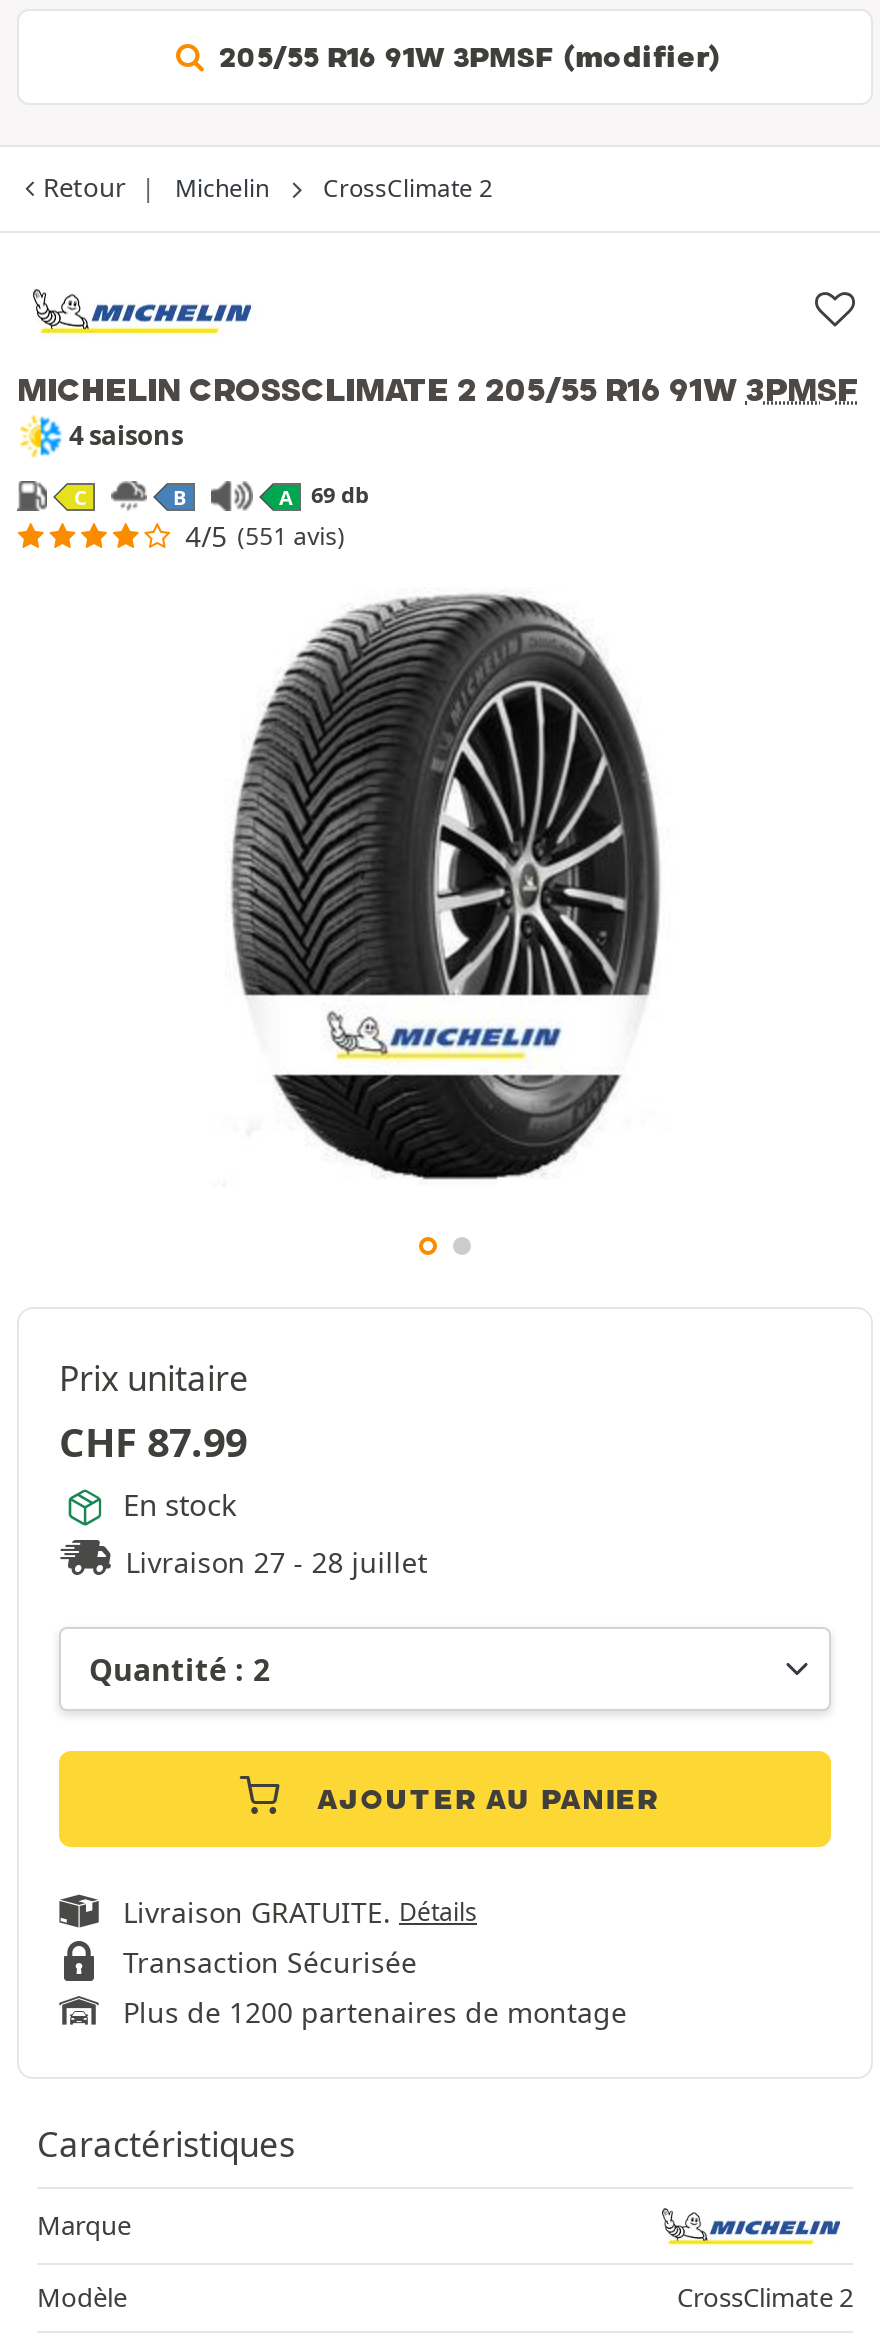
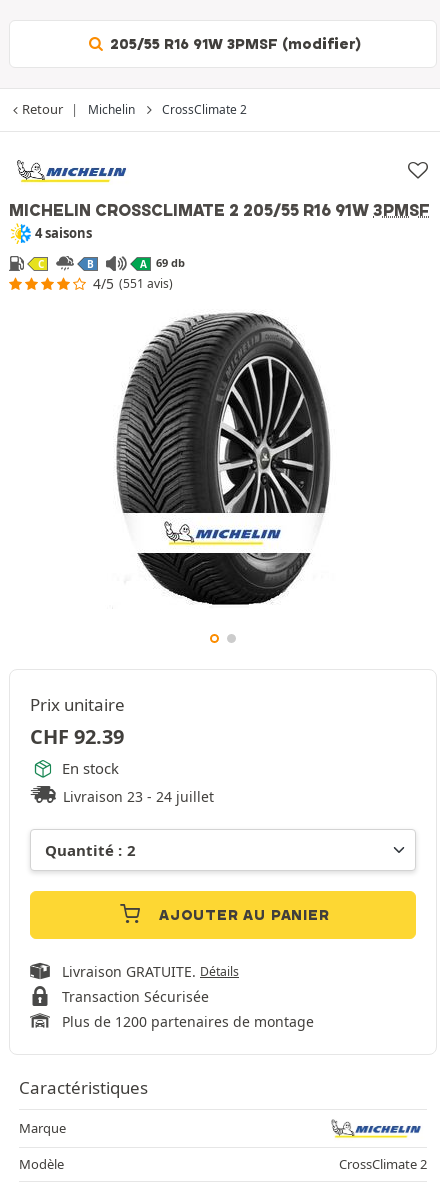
[59,1416,247,1470] CHF 87.99 -> [30,723,124,750] CHF 92.39
[125,1544,427,1582] Livraison 27 - 28 juillet -> [63,787,214,806] Livraison 23 - 24 juillet

